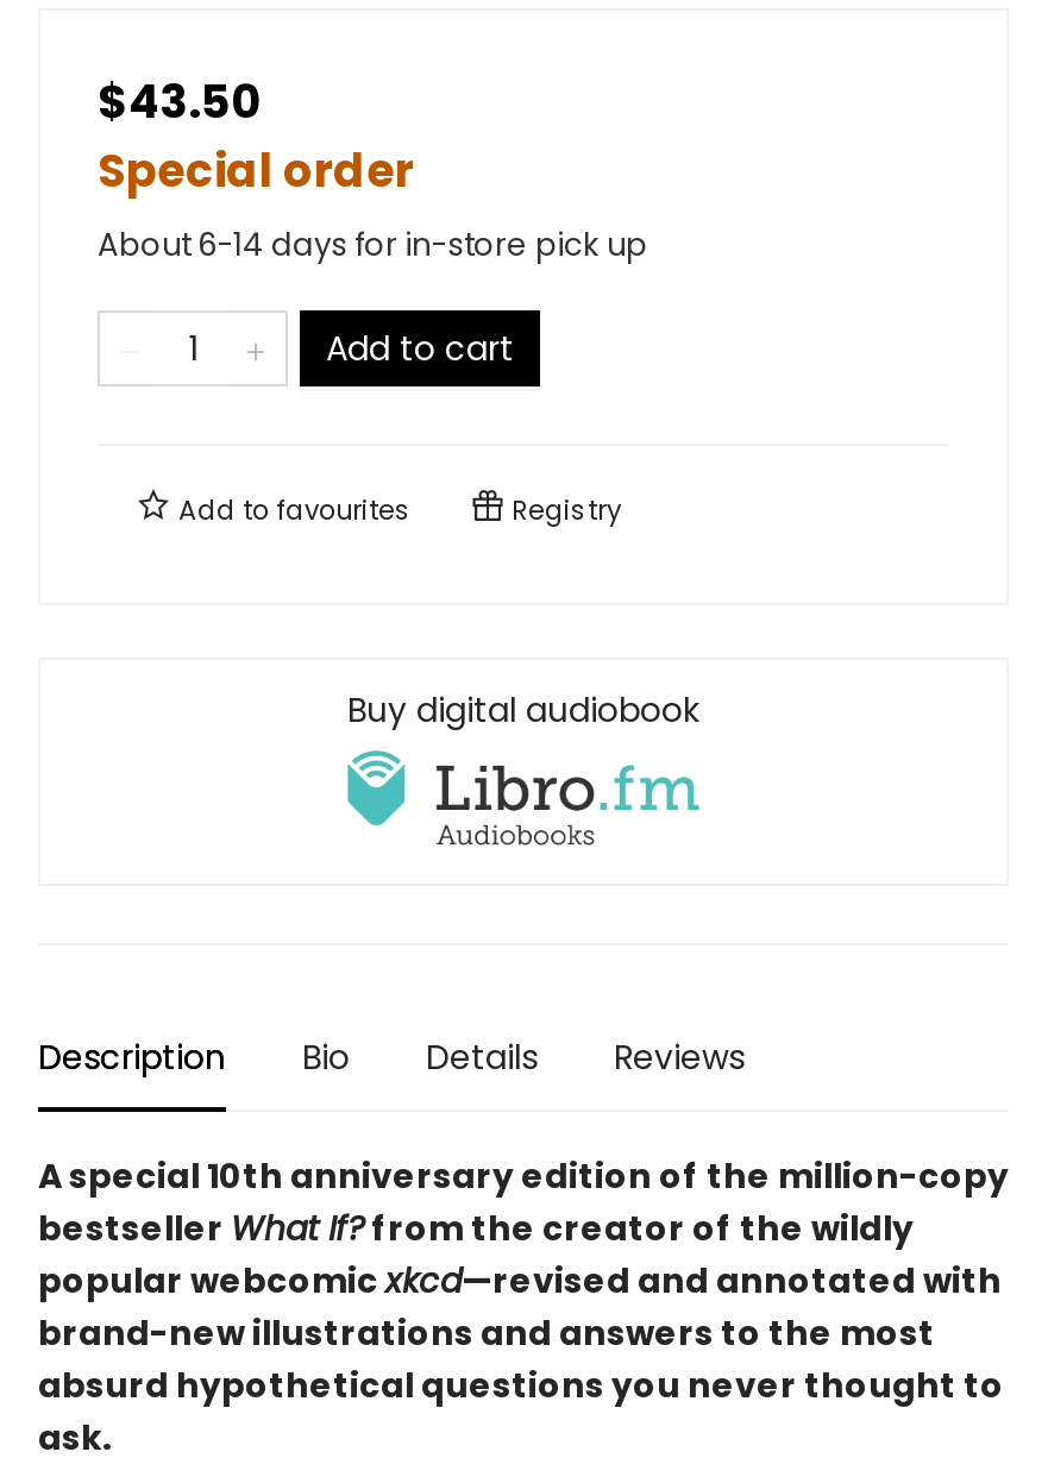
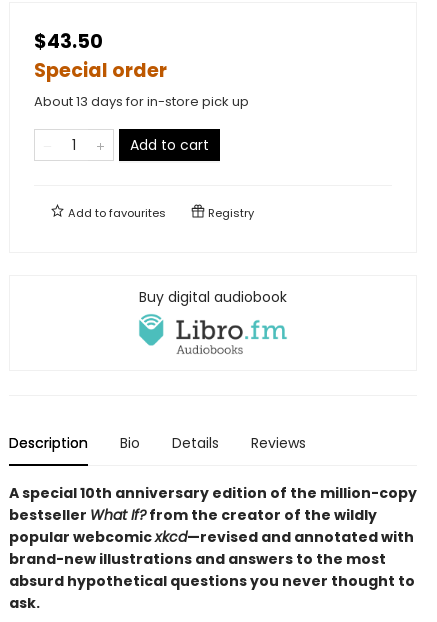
[98,221,647,267] About 6-14 days for in-store pick up -> [34,92,249,111] About 13 days for in-store pick up

